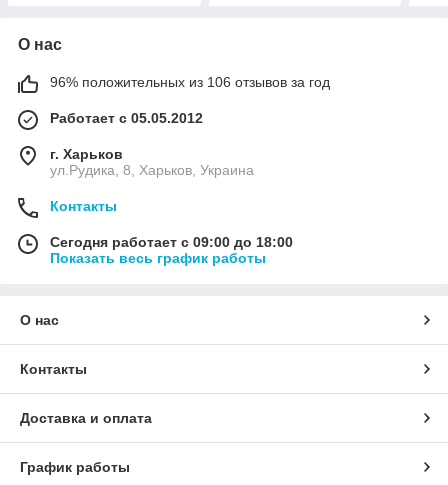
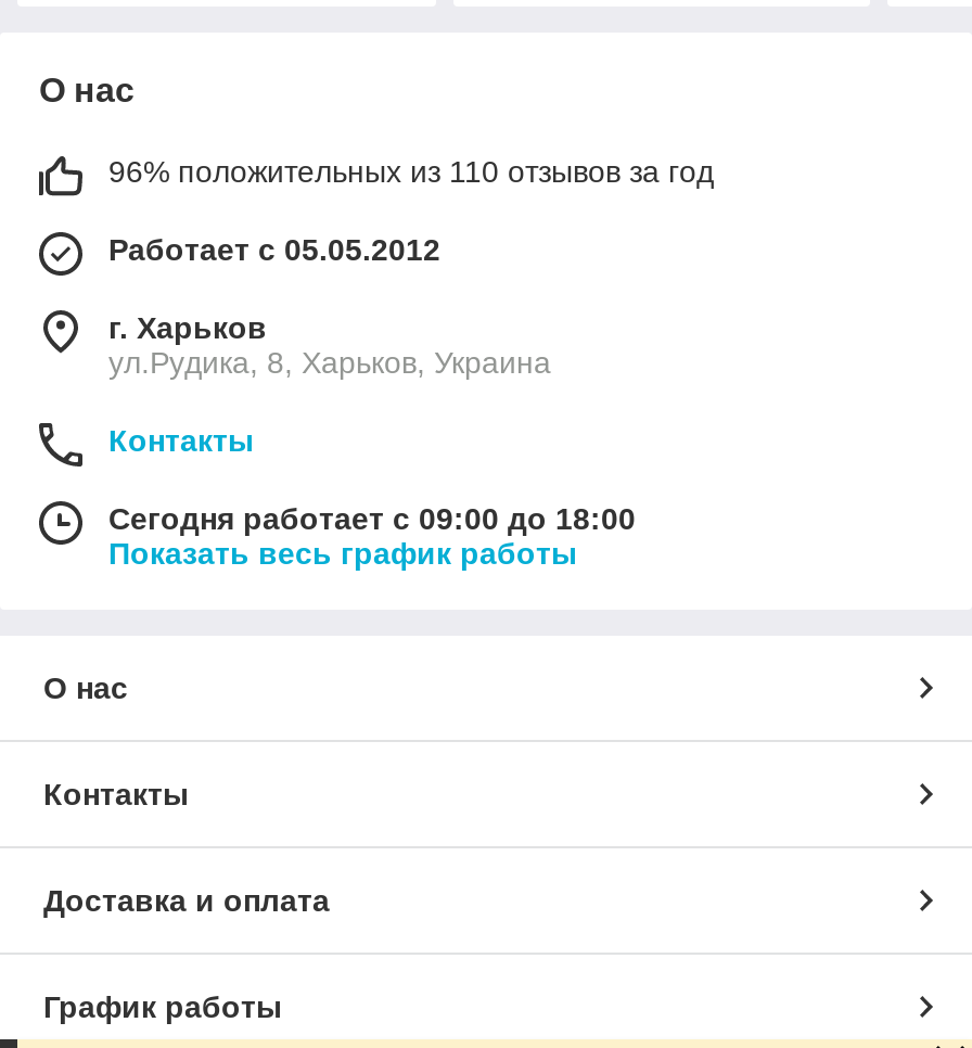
[50,74,330,90] 96% положительных из 106 отзывов за год -> [108,154,714,189] 96% положительных из 110 отзывов за год

